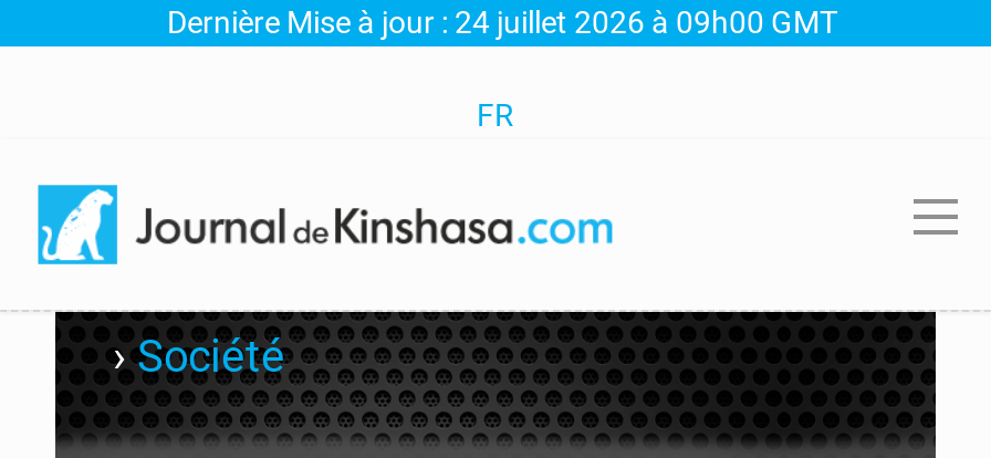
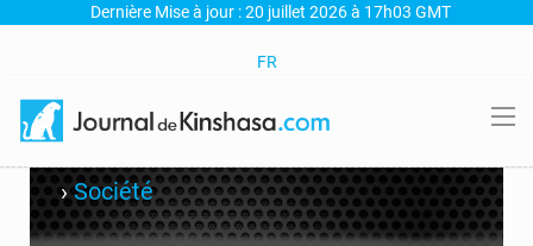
[160,4,837,40] Dernière Mise à jour : 24 juillet 2026 à 09h00 GMT -> [86,2,450,21] Dernière Mise à jour : 20 juillet 2026 à 17h03 GMT

